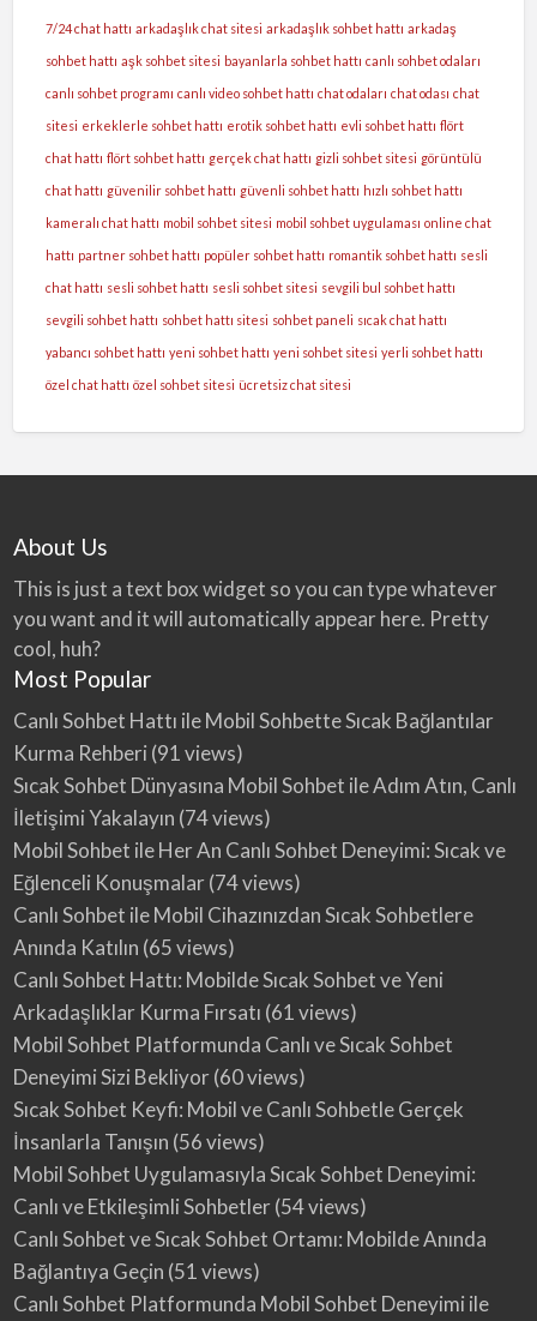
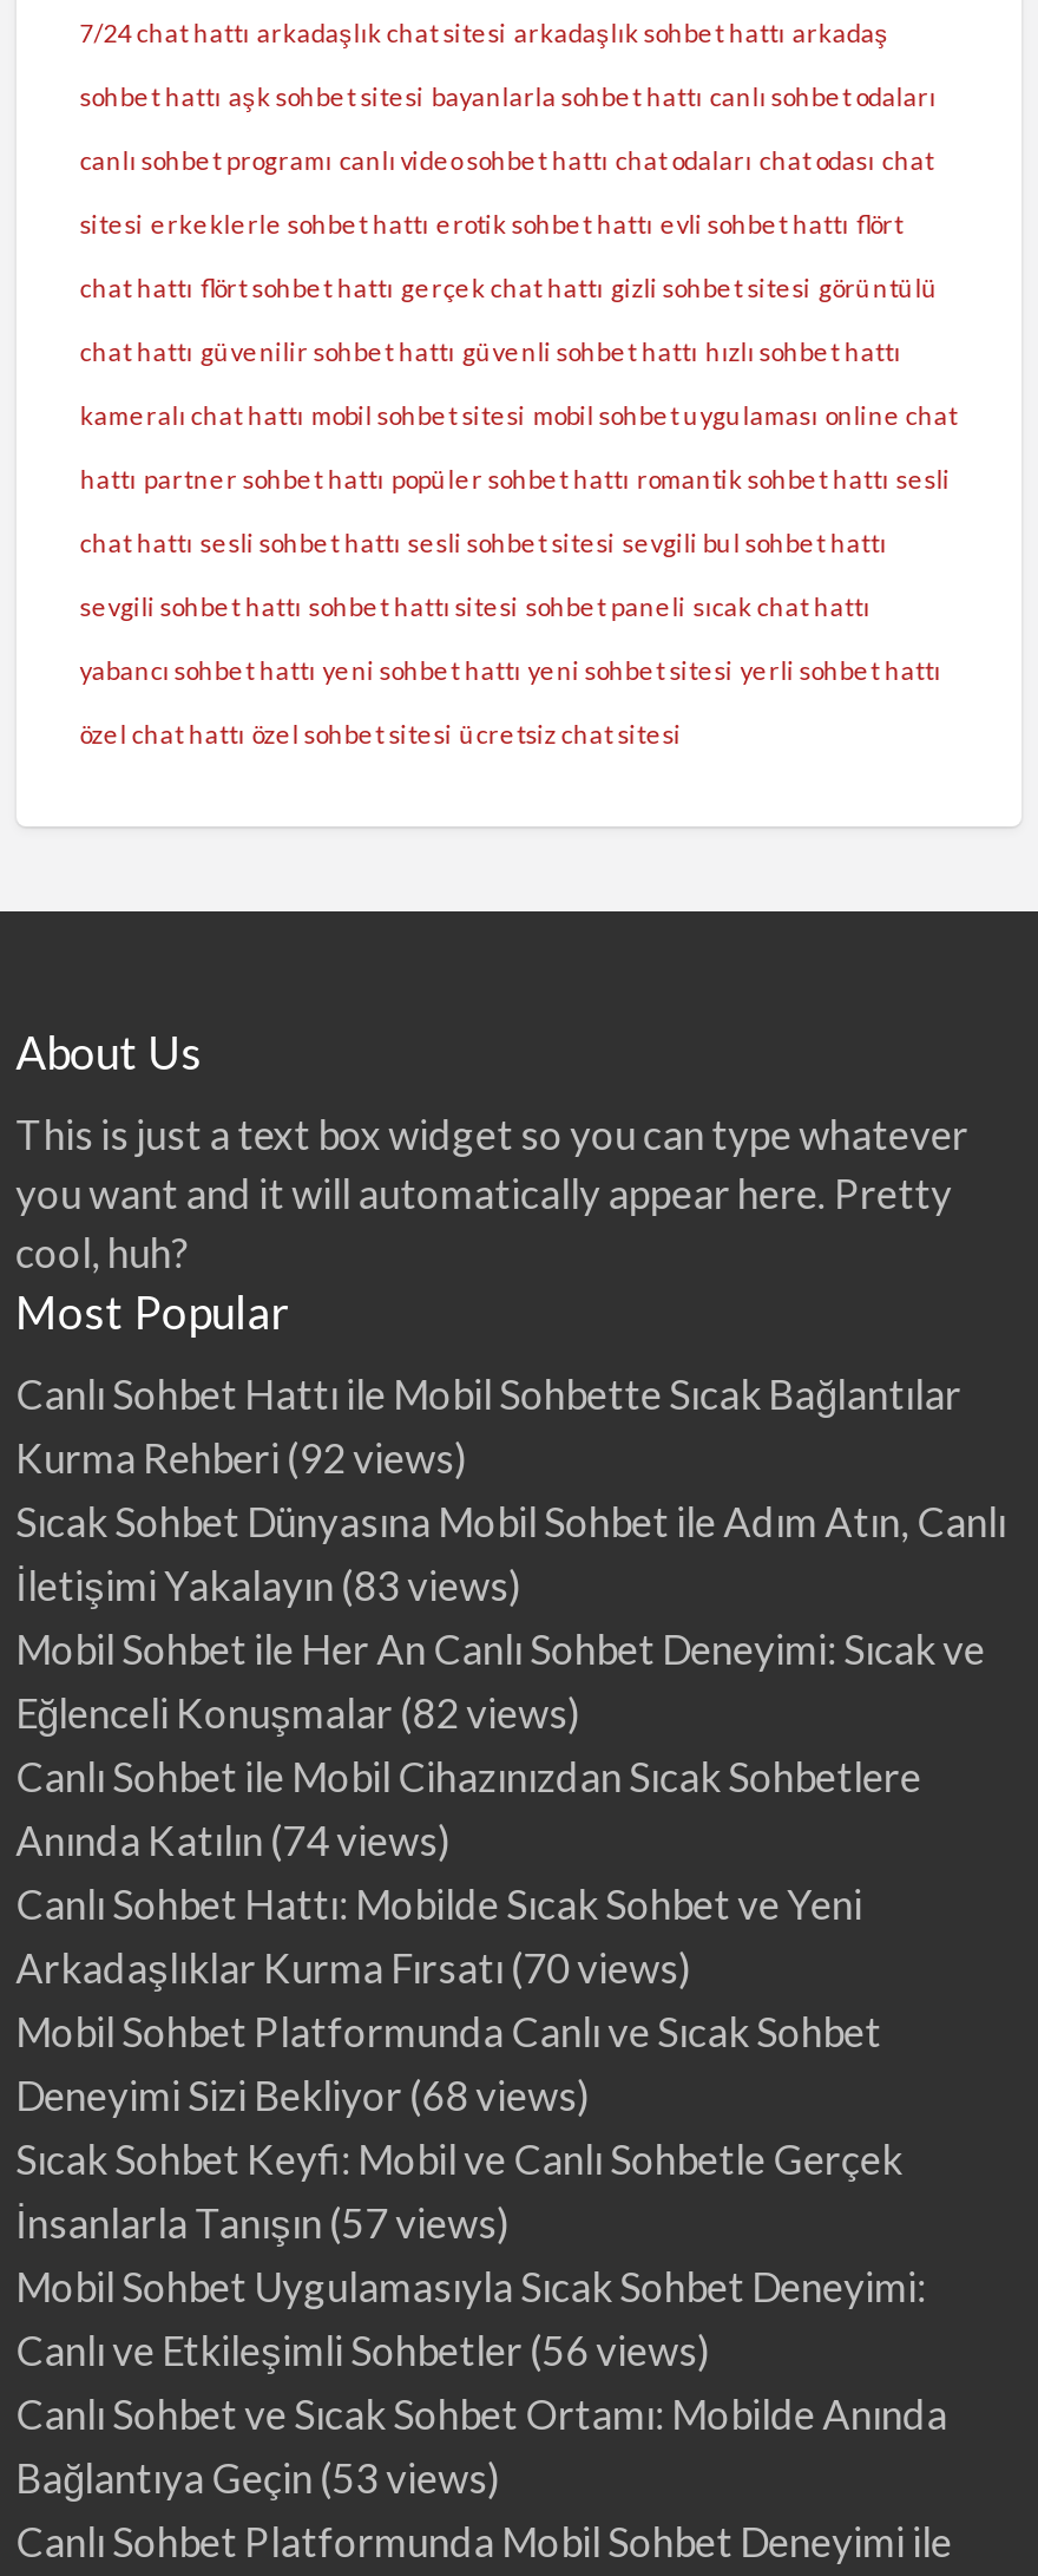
[13,741,243,766] Kurma Rehberi (91 views) -> [16,1434,469,1484] Kurma Rehberi (92 views)
[13,806,270,831] İletişimi Yakalayın (74 views) -> [16,1562,523,1611] İletişimi Yakalayın (83 views)
[13,870,300,896] Eğlenceli Konuşmalar (74 views) -> [16,1689,582,1739] Eğlenceli Konuşmalar (82 views)
[13,935,234,960] Anında Katılın (65 views) -> [16,1817,452,1866] Anında Katılın (74 views)
[13,1000,357,1025] Arkadaşlıklar Kurma Fırsatı (61 views) -> [16,1944,693,1994] Arkadaşlıklar Kurma Fırsatı (70 views)
[13,1065,305,1090] Deneyimi Sizi Bekliyor (60 views) -> [16,2072,591,2121] Deneyimi Sizi Bekliyor (68 views)
[13,1130,264,1155] İnsanlarla Tanışın (56 views) -> [16,2199,511,2249] İnsanlarla Tanışın (57 views)
[13,1194,366,1220] Canlı ve Etkileşimli Sohbetler (54 views) -> [16,2327,712,2376] Canlı ve Etkileşimli Sohbetler (56 views)
[13,1259,260,1284] Bağlantıya Geçin (51 views) -> [16,2454,502,2504] Bağlantıya Geçin (53 views)

